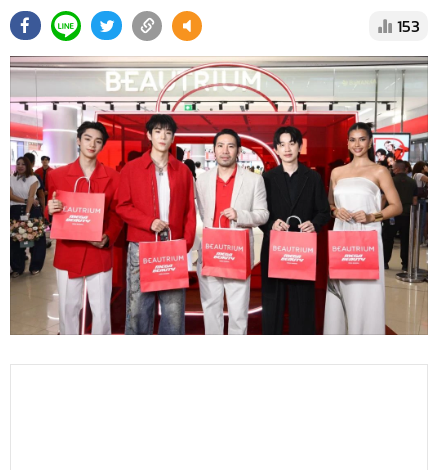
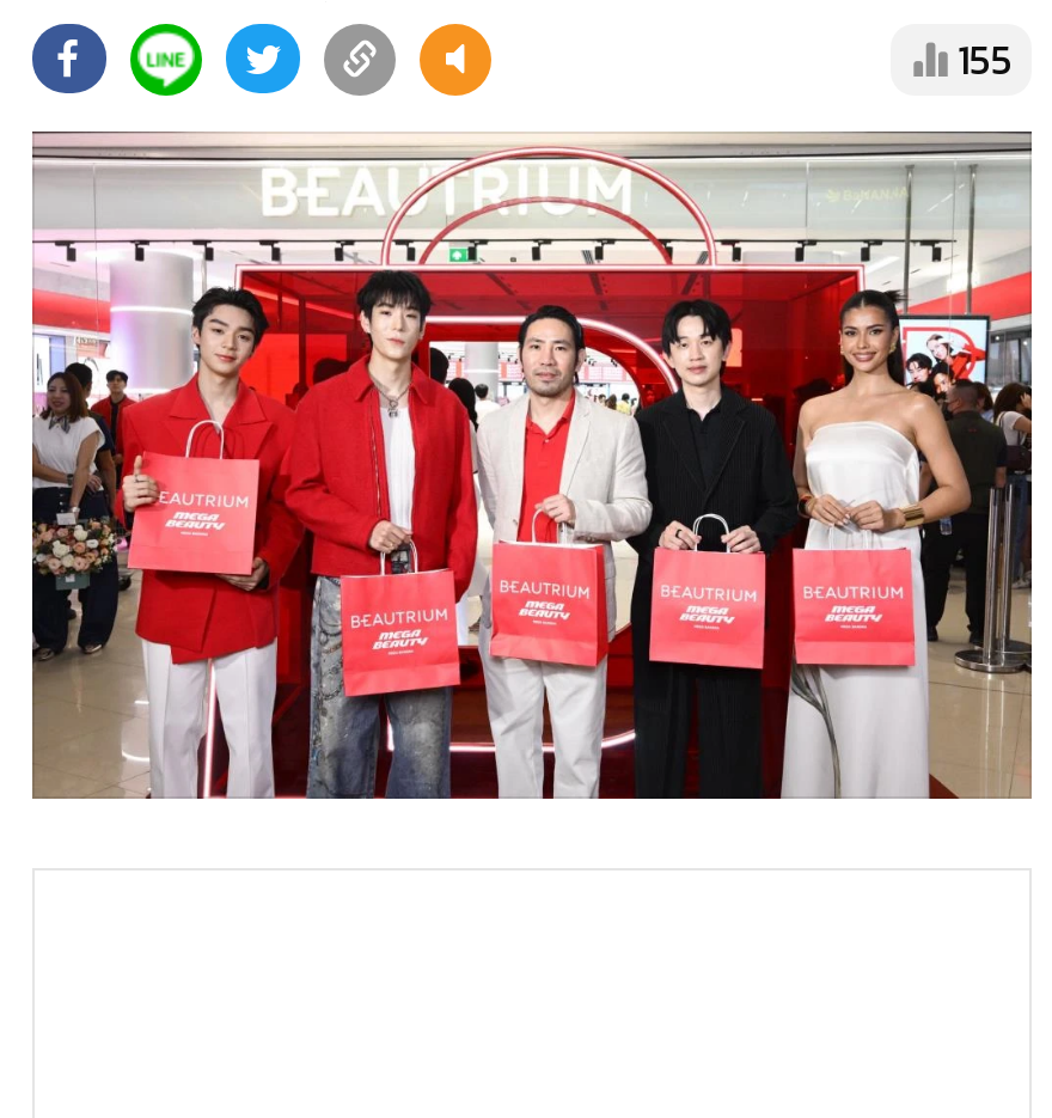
[397,13,420,39] 153 -> [958,29,1013,91] 155

